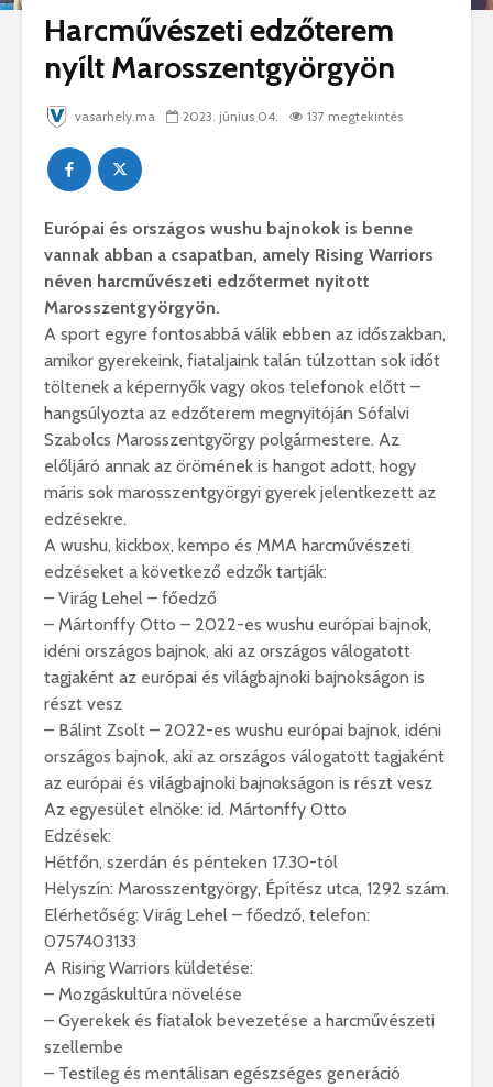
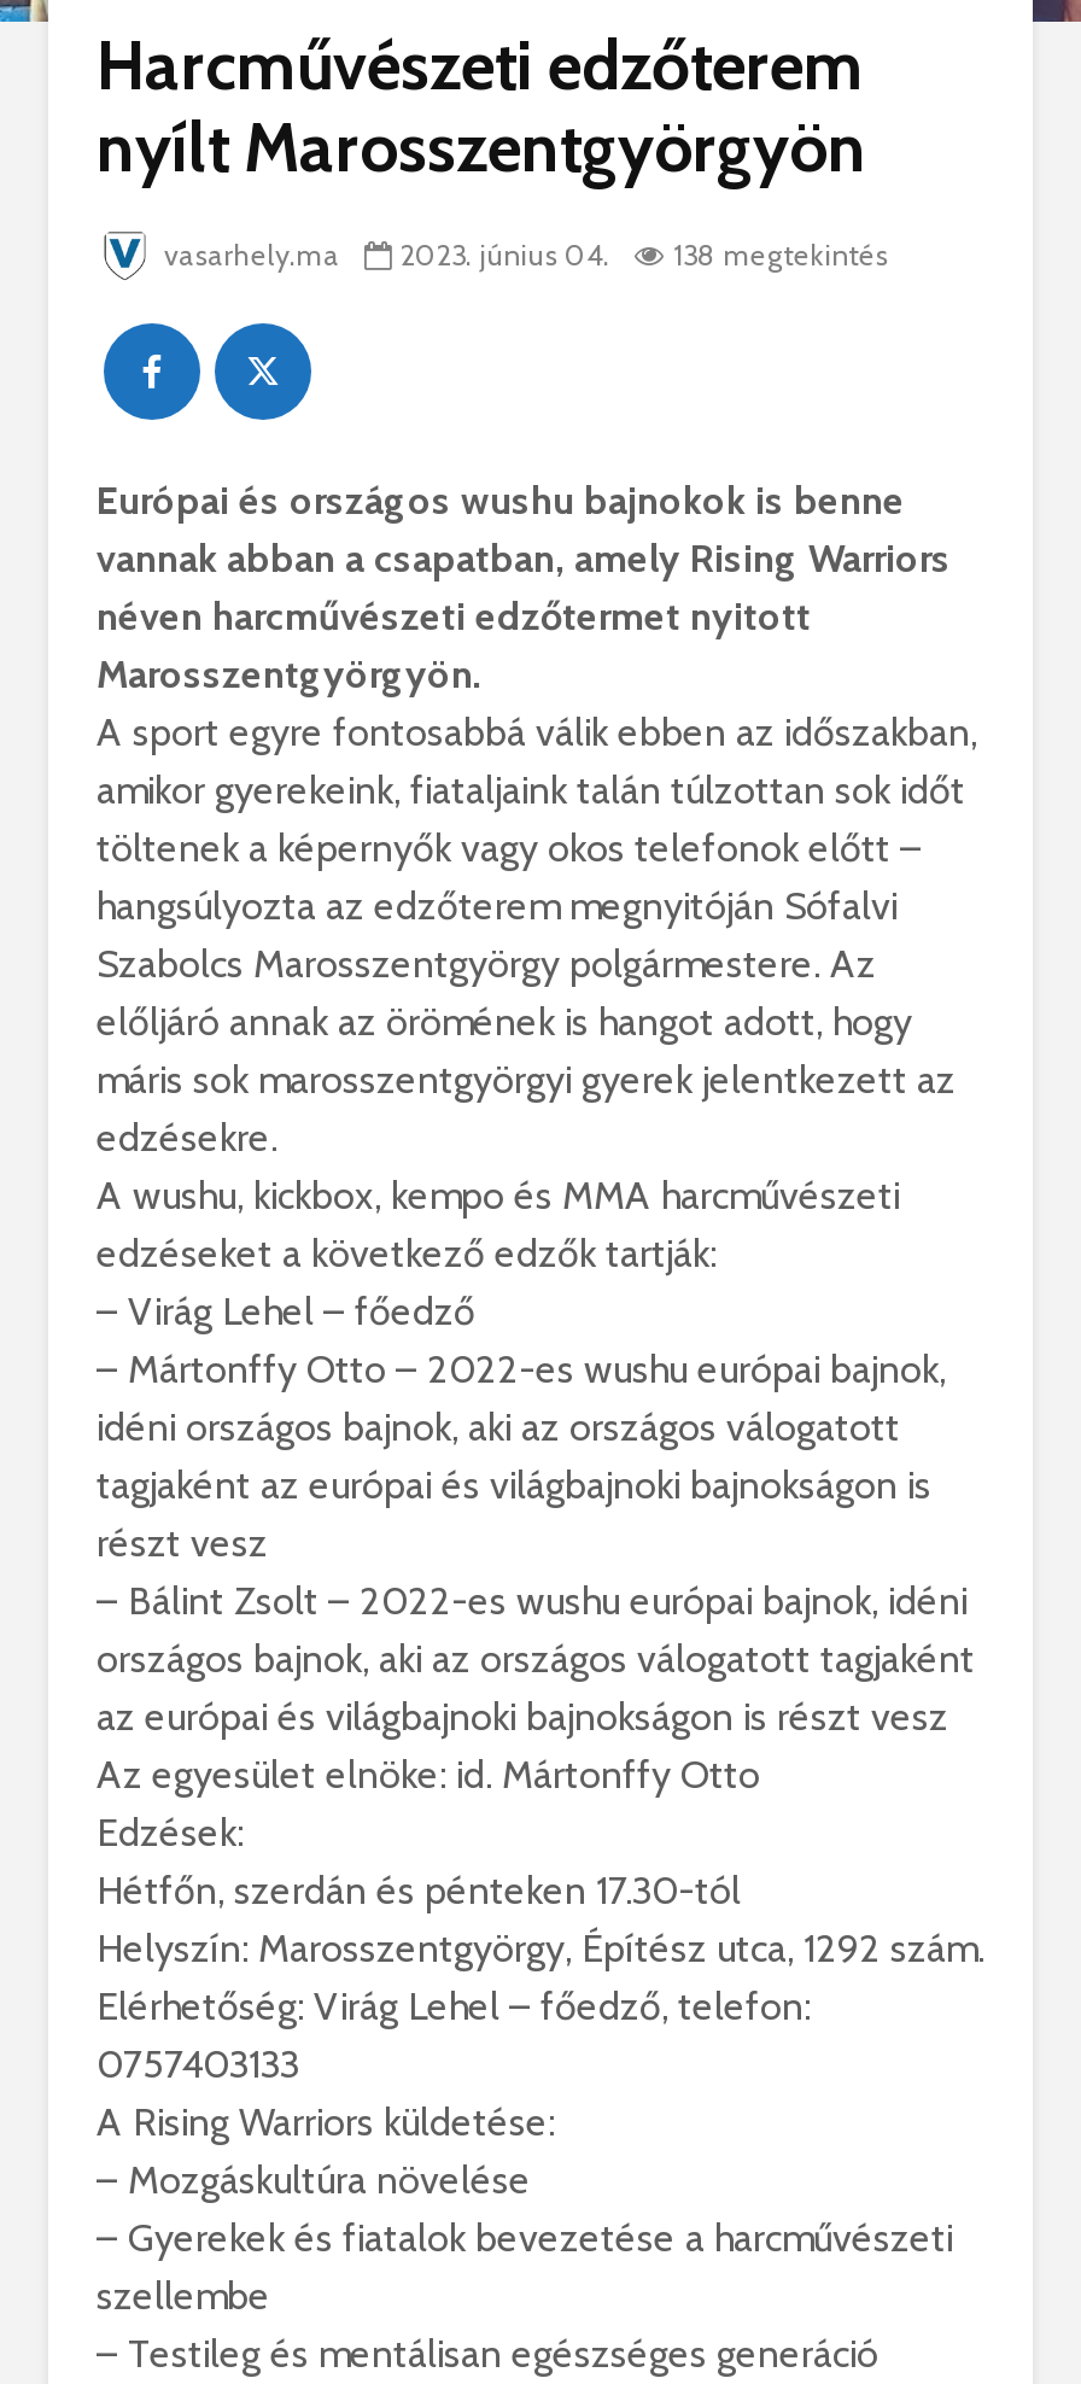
[75,108,403,124] vasarhely.ma 2023. június 04. 137 megtekintés -> [164,237,888,273] vasarhely.ma 2023. június 04. 138 megtekintés

